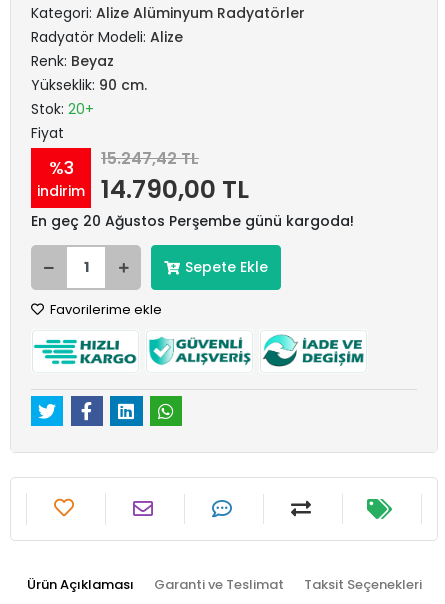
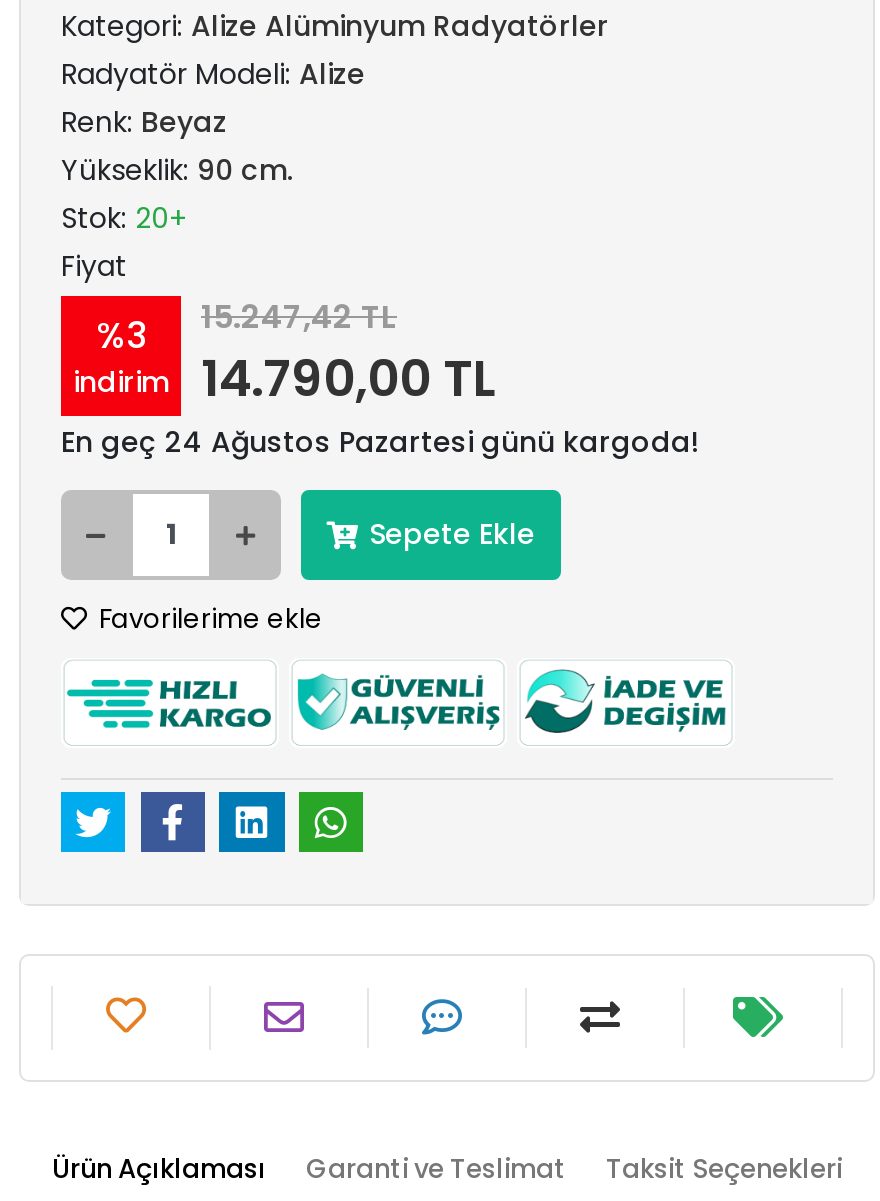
[31,211,354,231] En geç 20 Ağustos Perşembe günü kargoda! -> [61,422,699,462] En geç 24 Ağustos Pazartesi günü kargoda!

